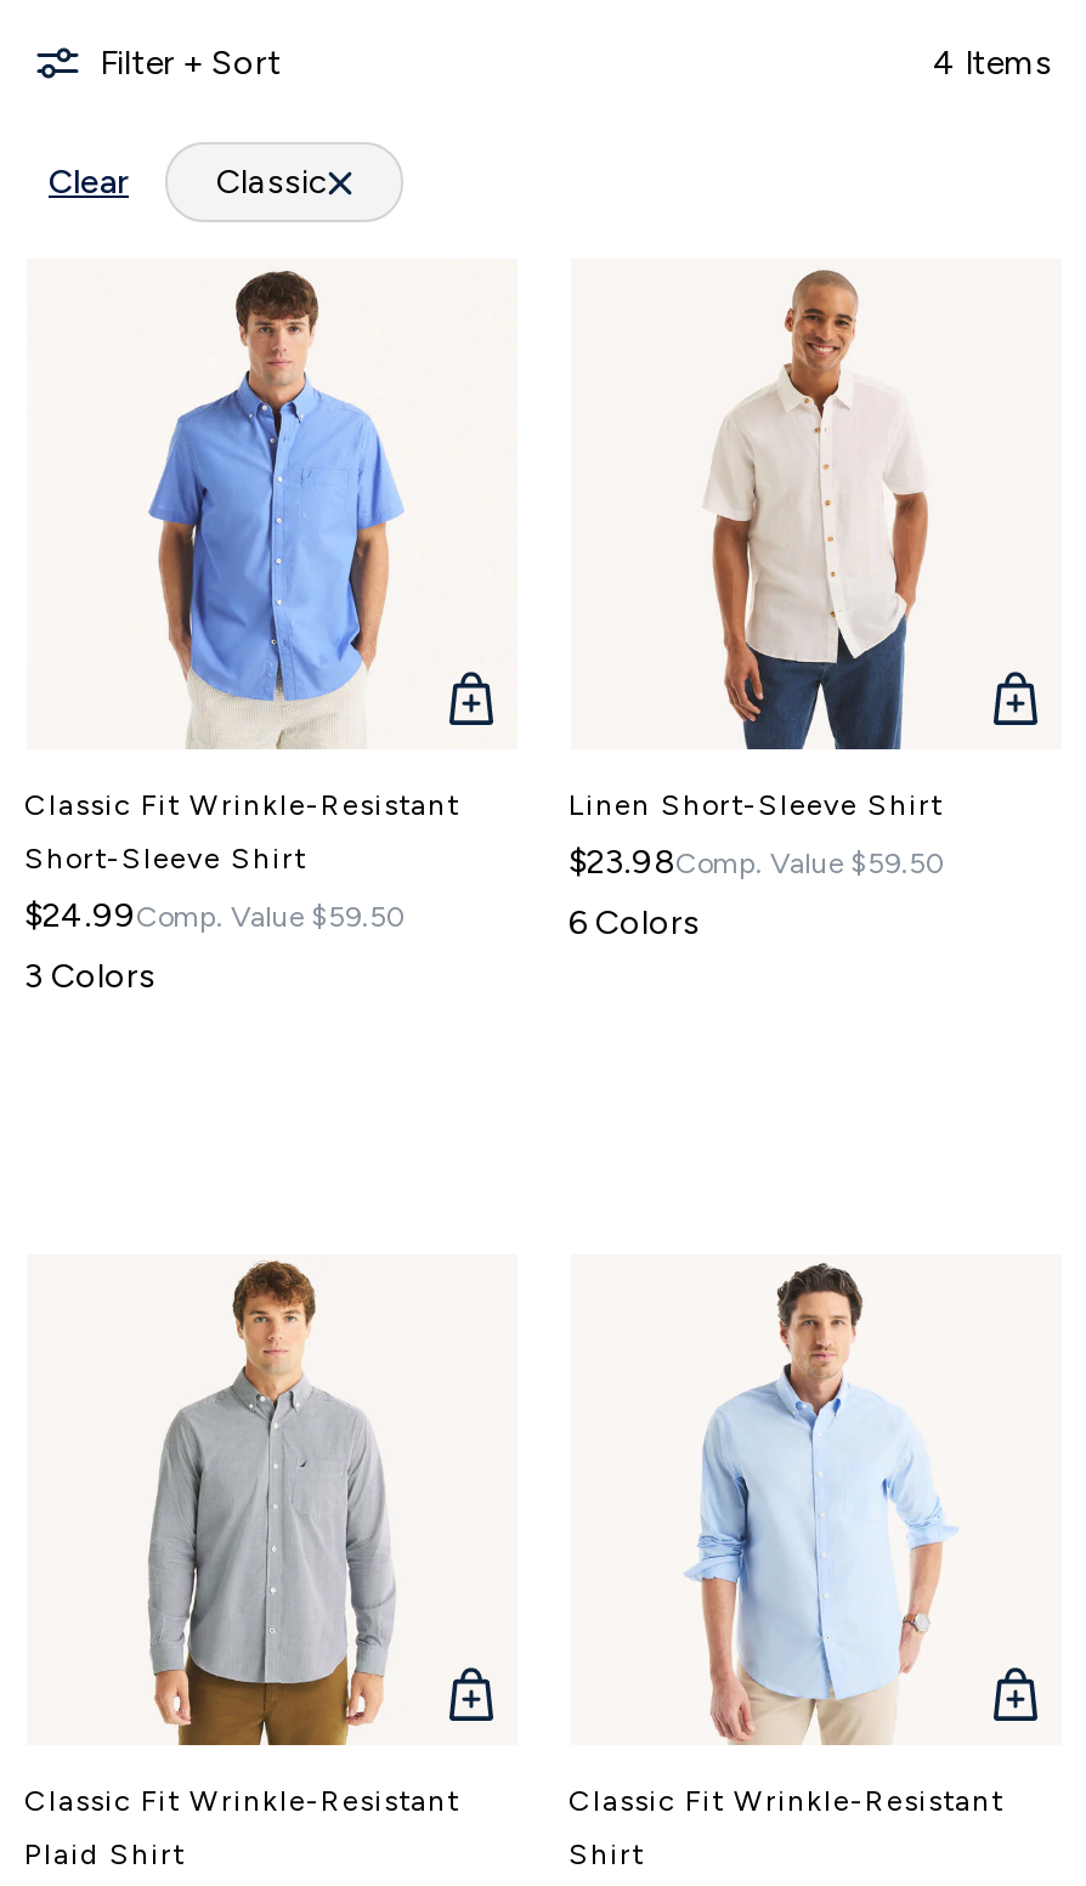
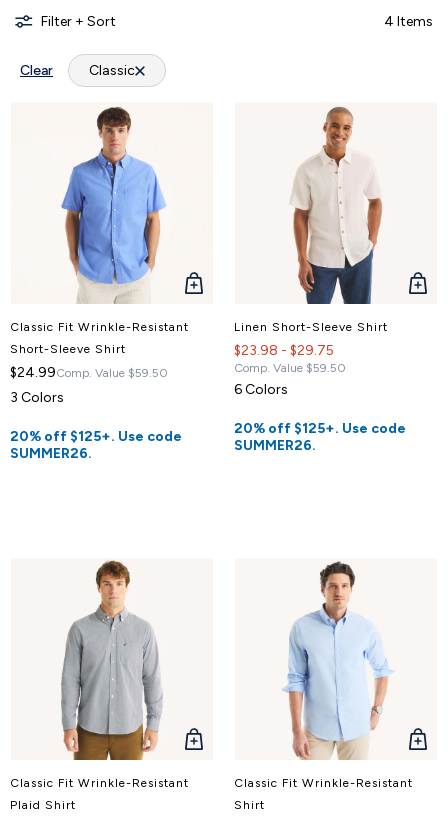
[569,842,948,883] $23.98Comp. Value $59.50 -> [234,342,346,375] $23.98 - $29.75 | Comp. Value $59.50
none -> [10,428,182,462] 20% off $125+. Use code | SUMMER26.
none -> [234,420,406,454] 20% off $125+. Use code | SUMMER26.

